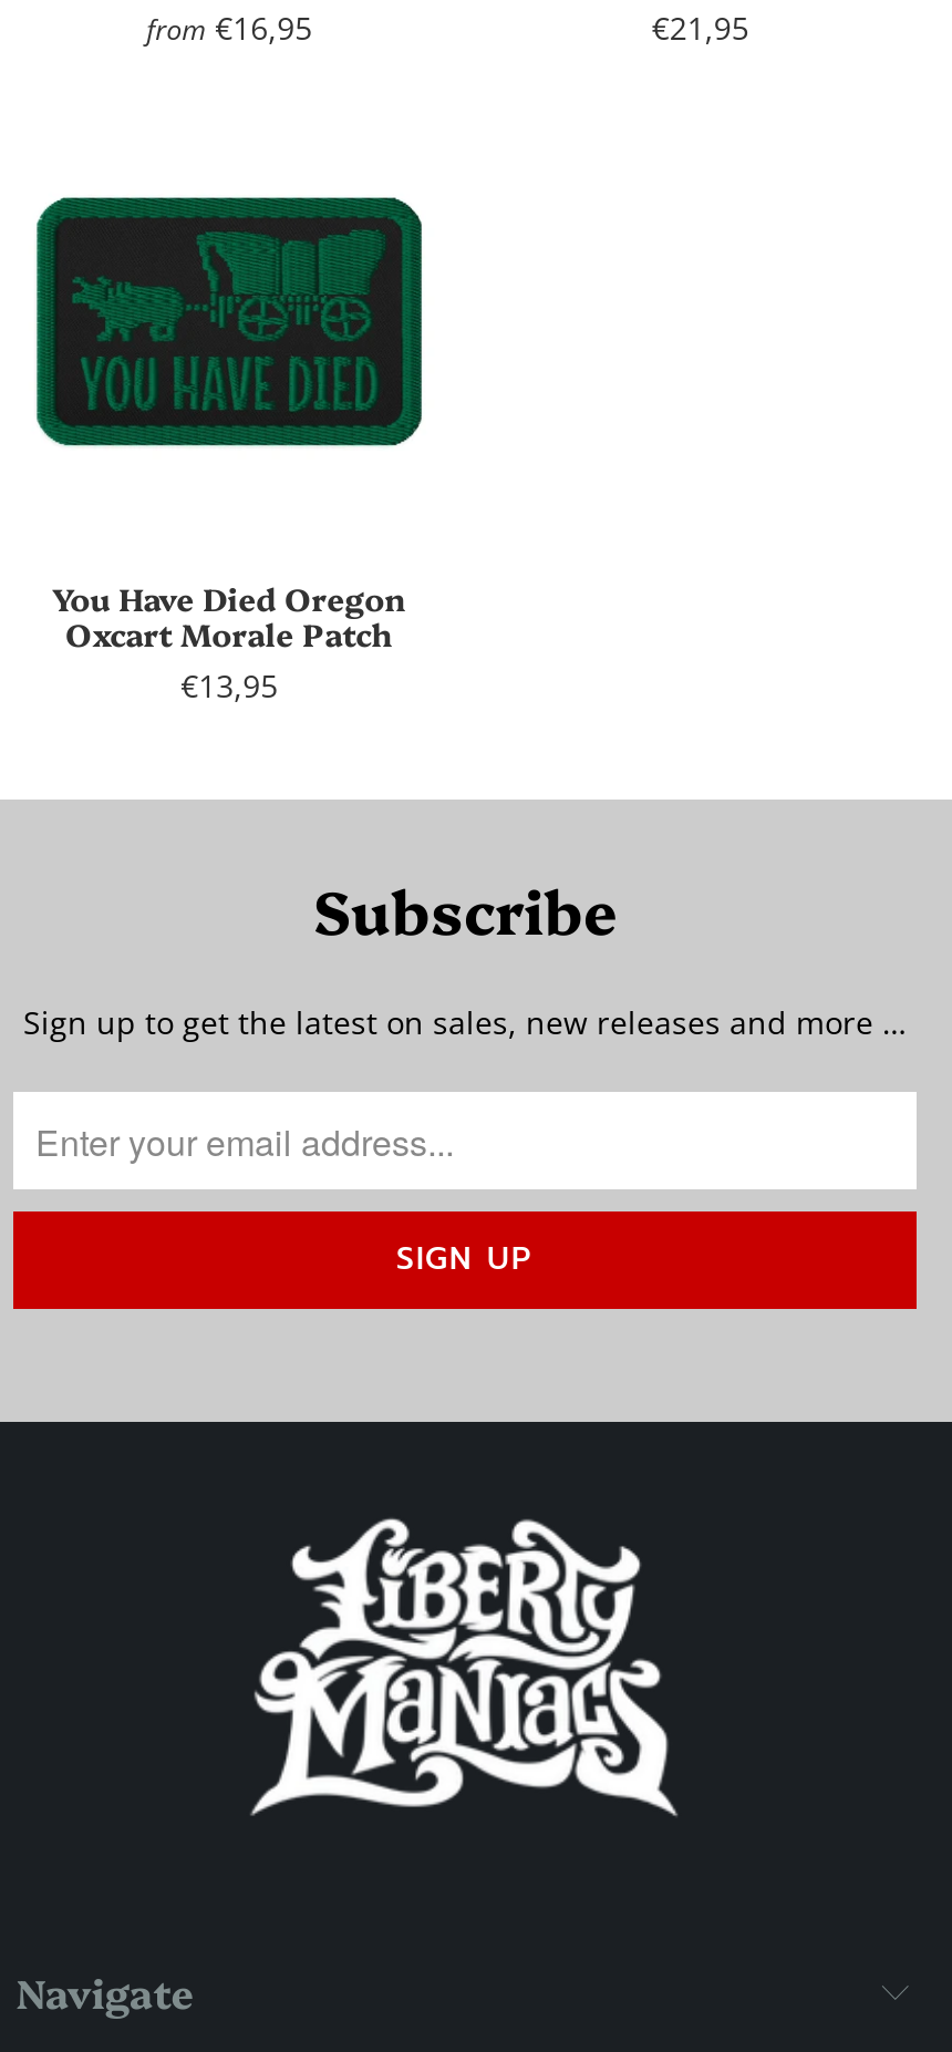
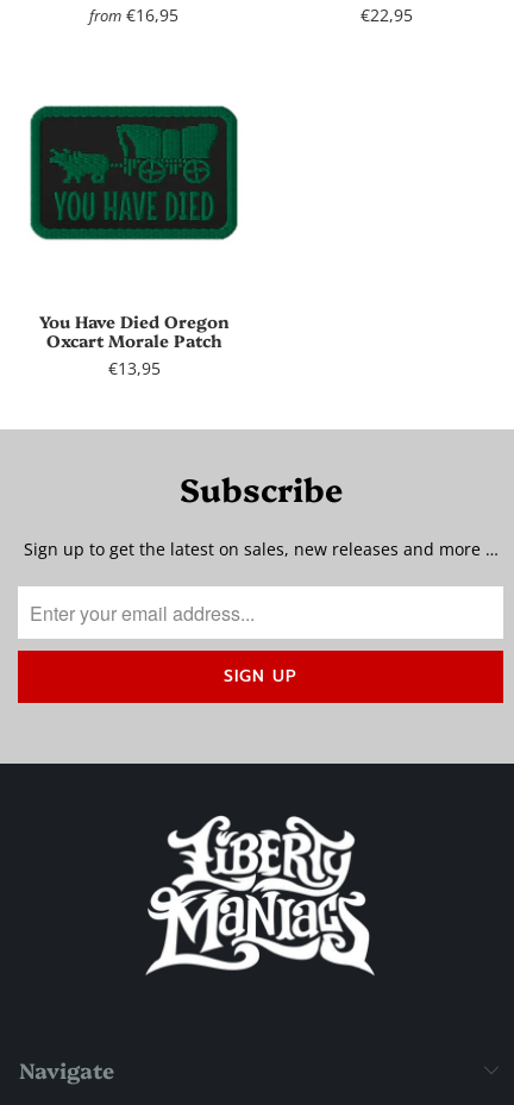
[652,7,749,49] €21,95 -> [361,4,413,26] €22,95

